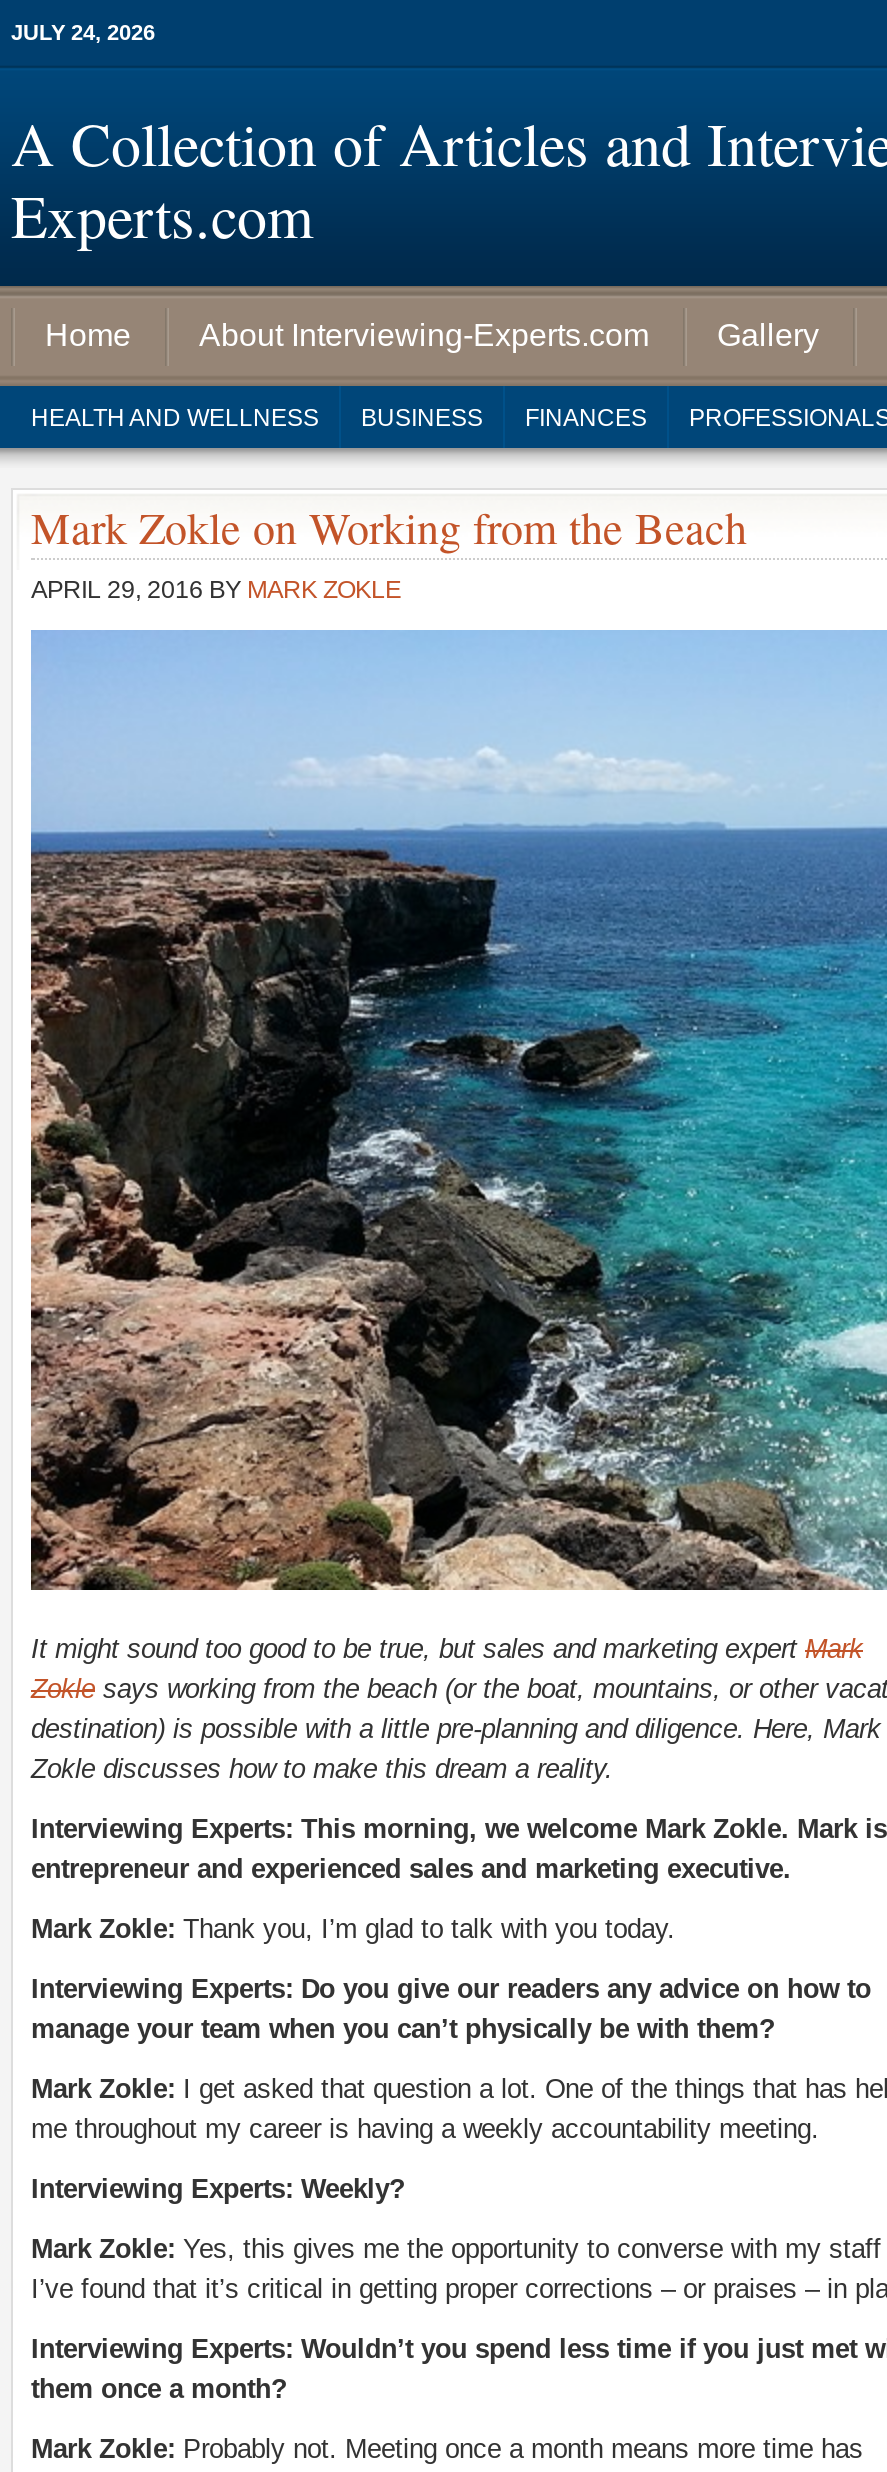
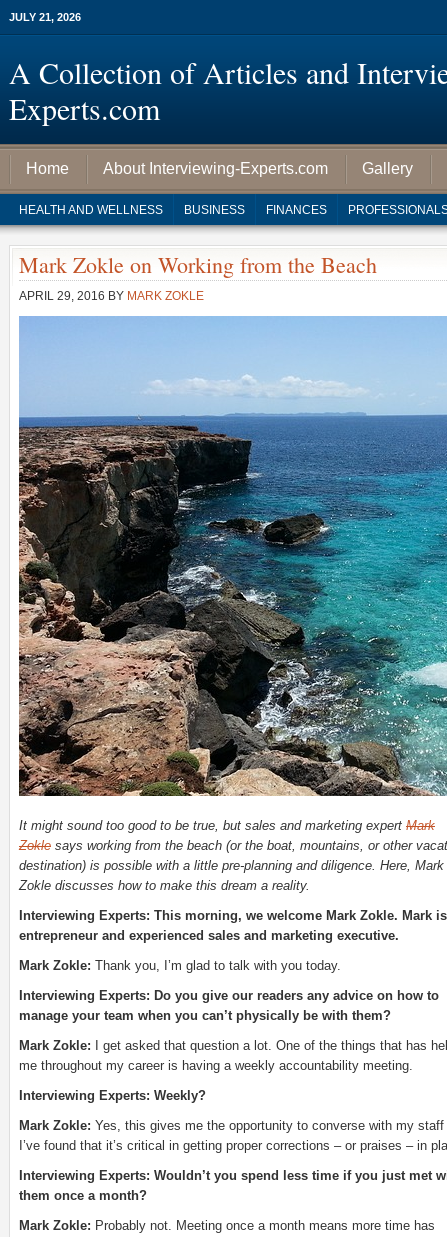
[11,20,155,44] JULY 24, 2026 -> [9,11,81,23] JULY 21, 2026

